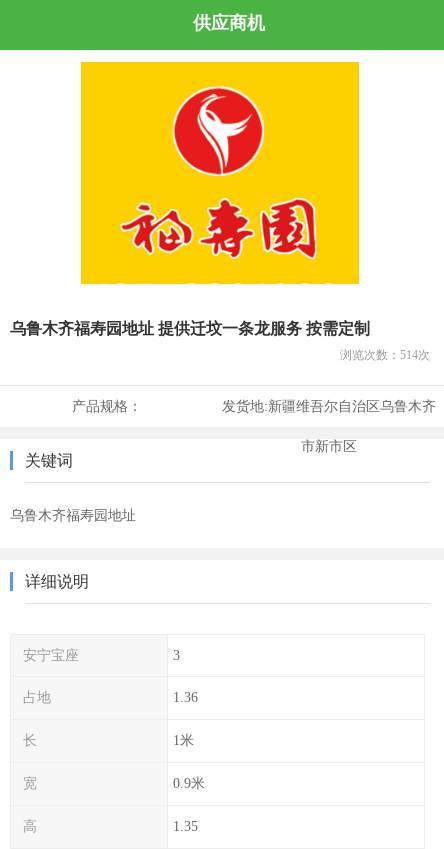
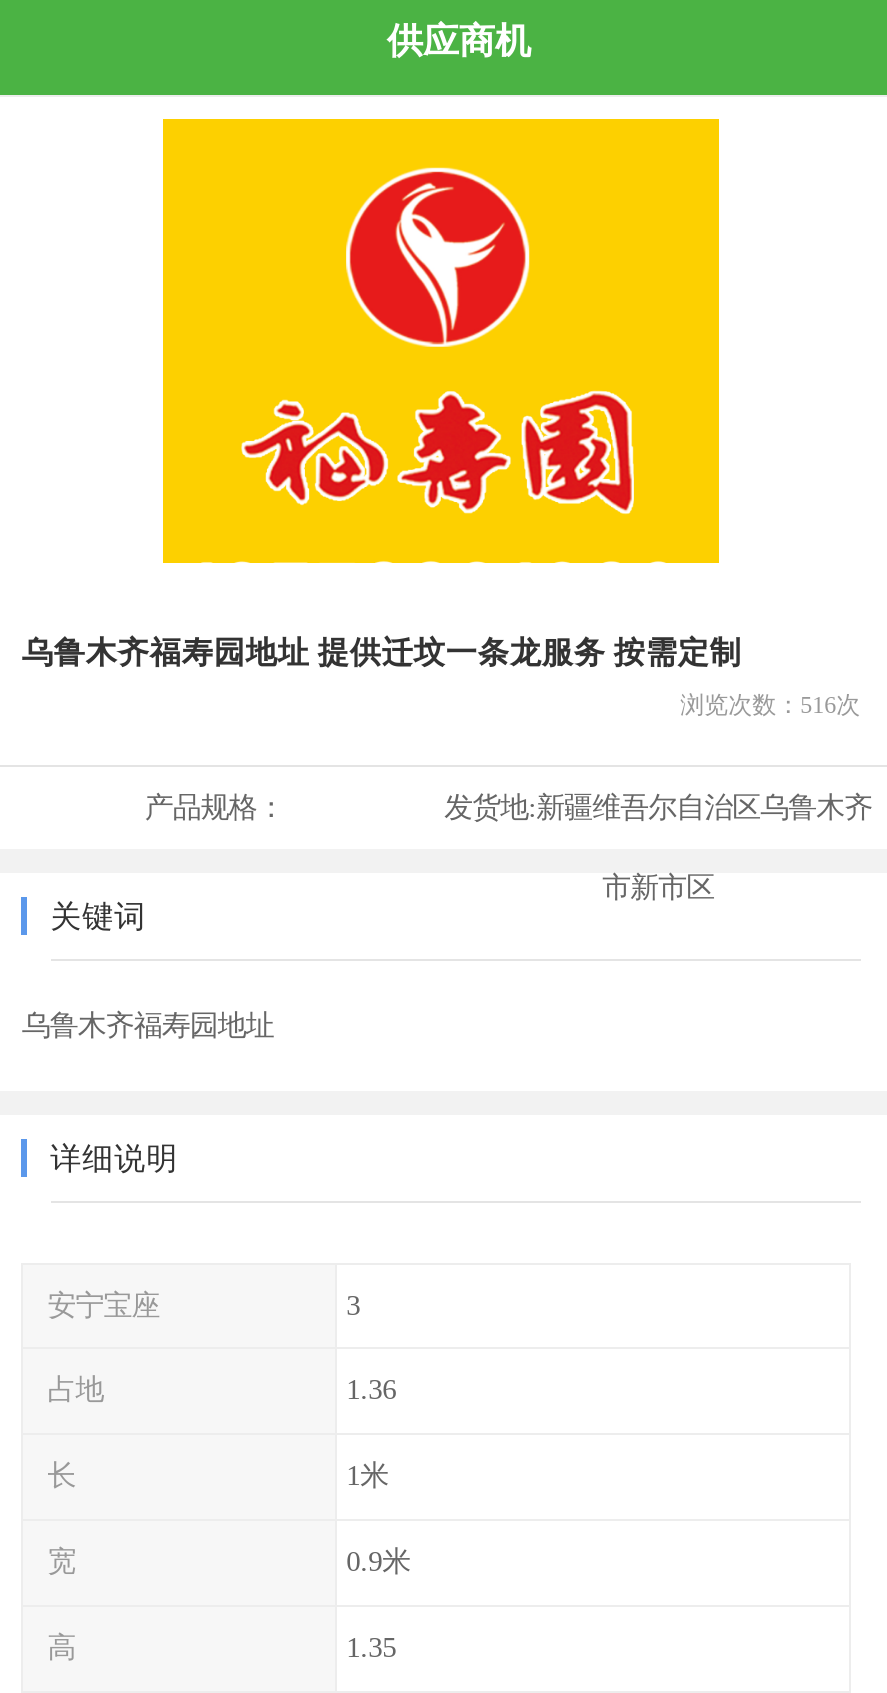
[340,348,430,362] 浏览次数：514次 -> [680,690,860,718] 浏览次数：516次

